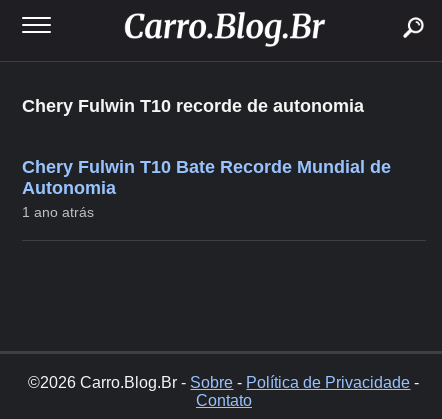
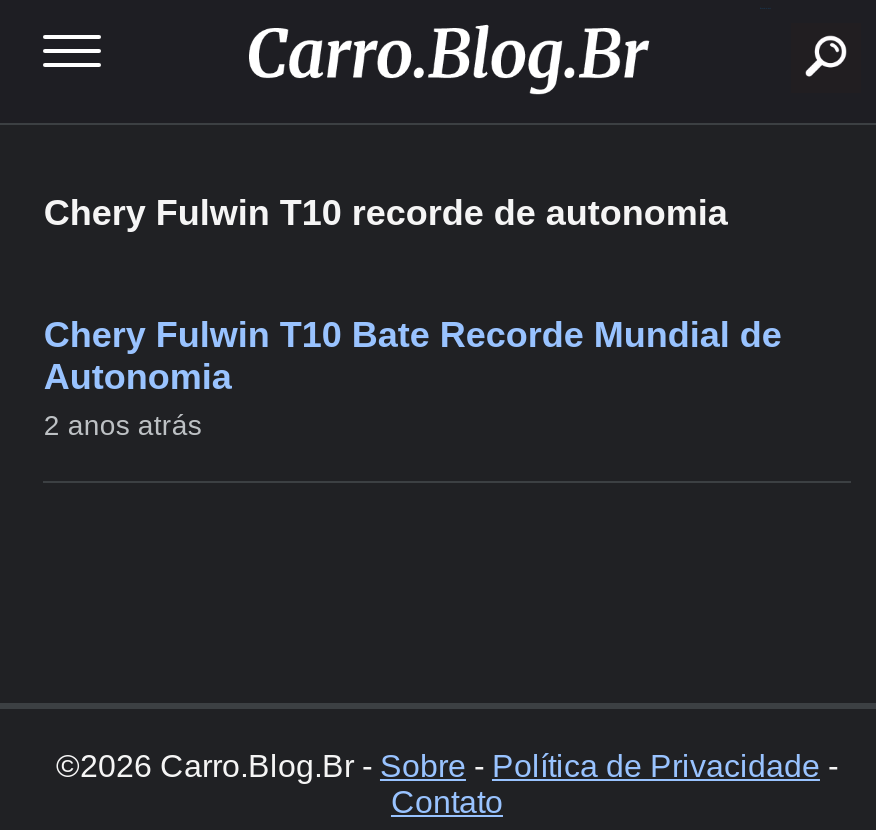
[22,204,94,220] 1 ano atrás -> [44,409,202,441] 2 anos atrás

